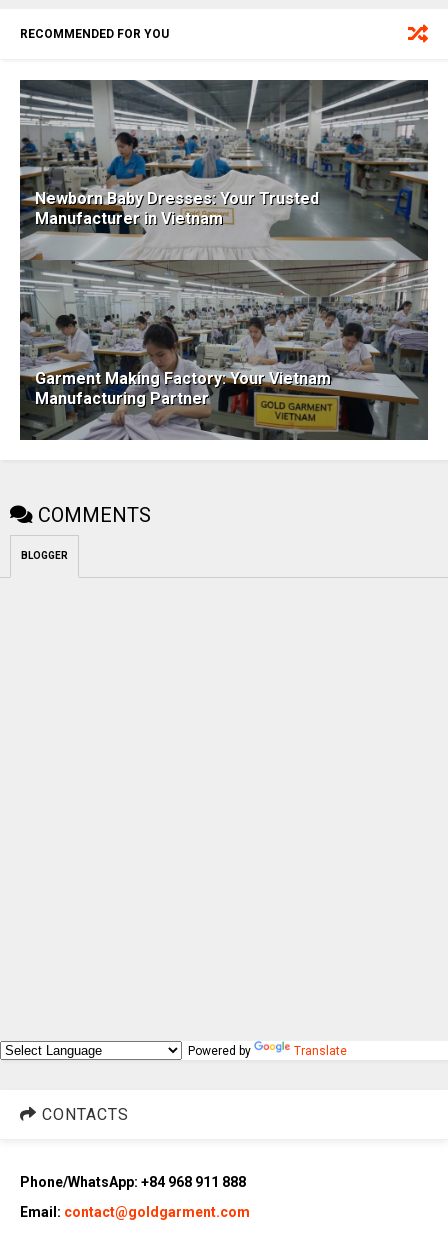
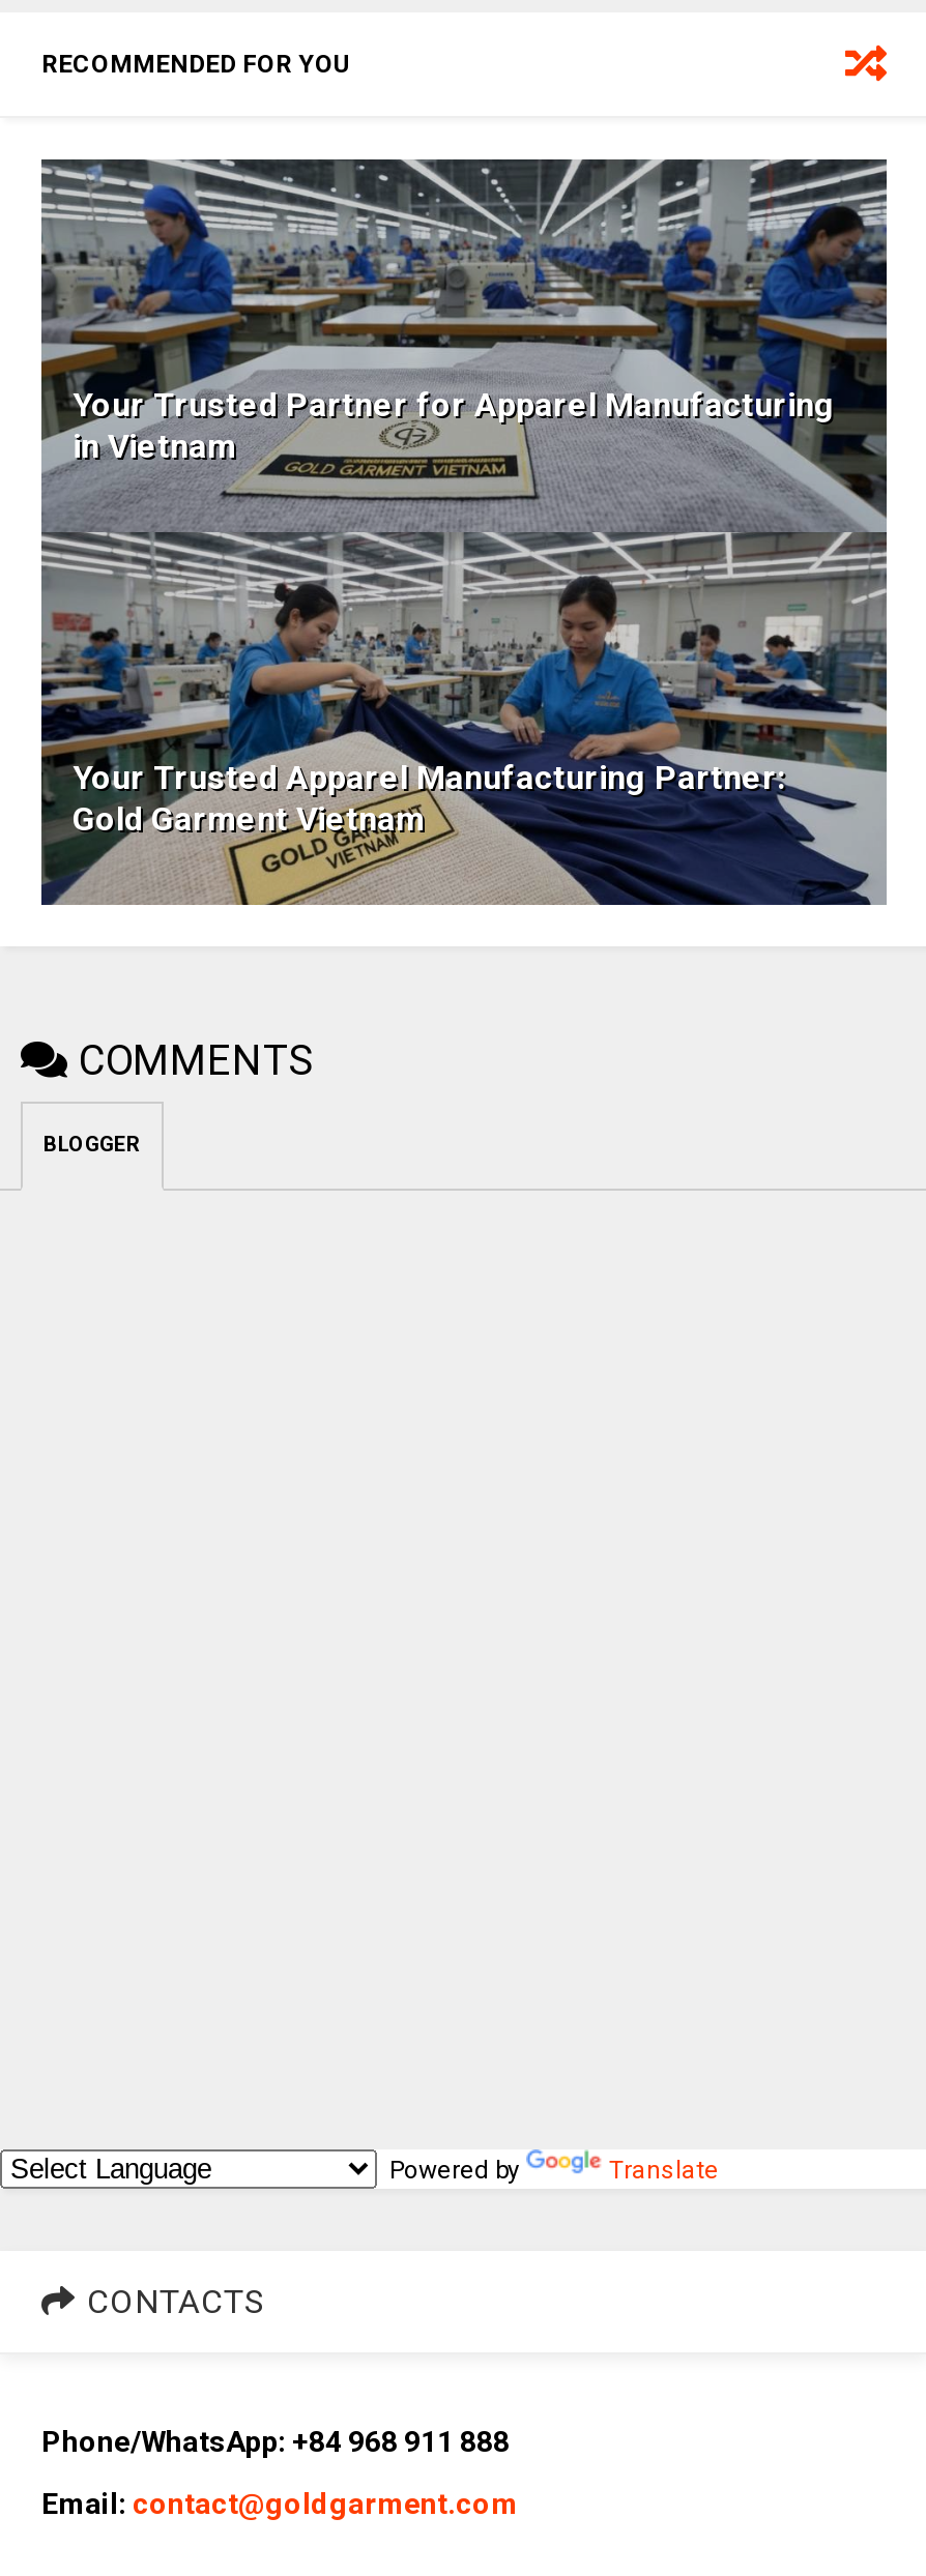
[20,80,429,440] [image] | Newborn Baby Dresses: Your Trusted | Manufacturer in Vietnam -> [41,159,889,905] [image] | Your Trusted Partner for Apparel Manufacturing | in Vietnam
[35,369,331,408] Garment Making Factory: Your Vietnam | Manufacturing Partner -> [73,757,785,838] Your Trusted Apparel Manufacturing Partner: | Gold Garment Vietnam

